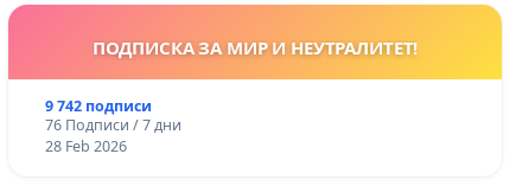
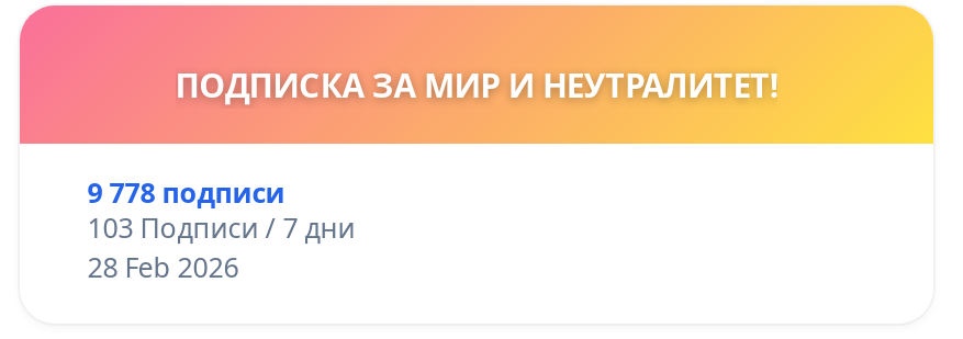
[45,95,152,116] 9 742 подписи -> [87,175,285,212] 9 778 подписи
[45,114,181,135] 76 Подписи / 7 дни -> [87,210,355,247] 103 Подписи / 7 дни

